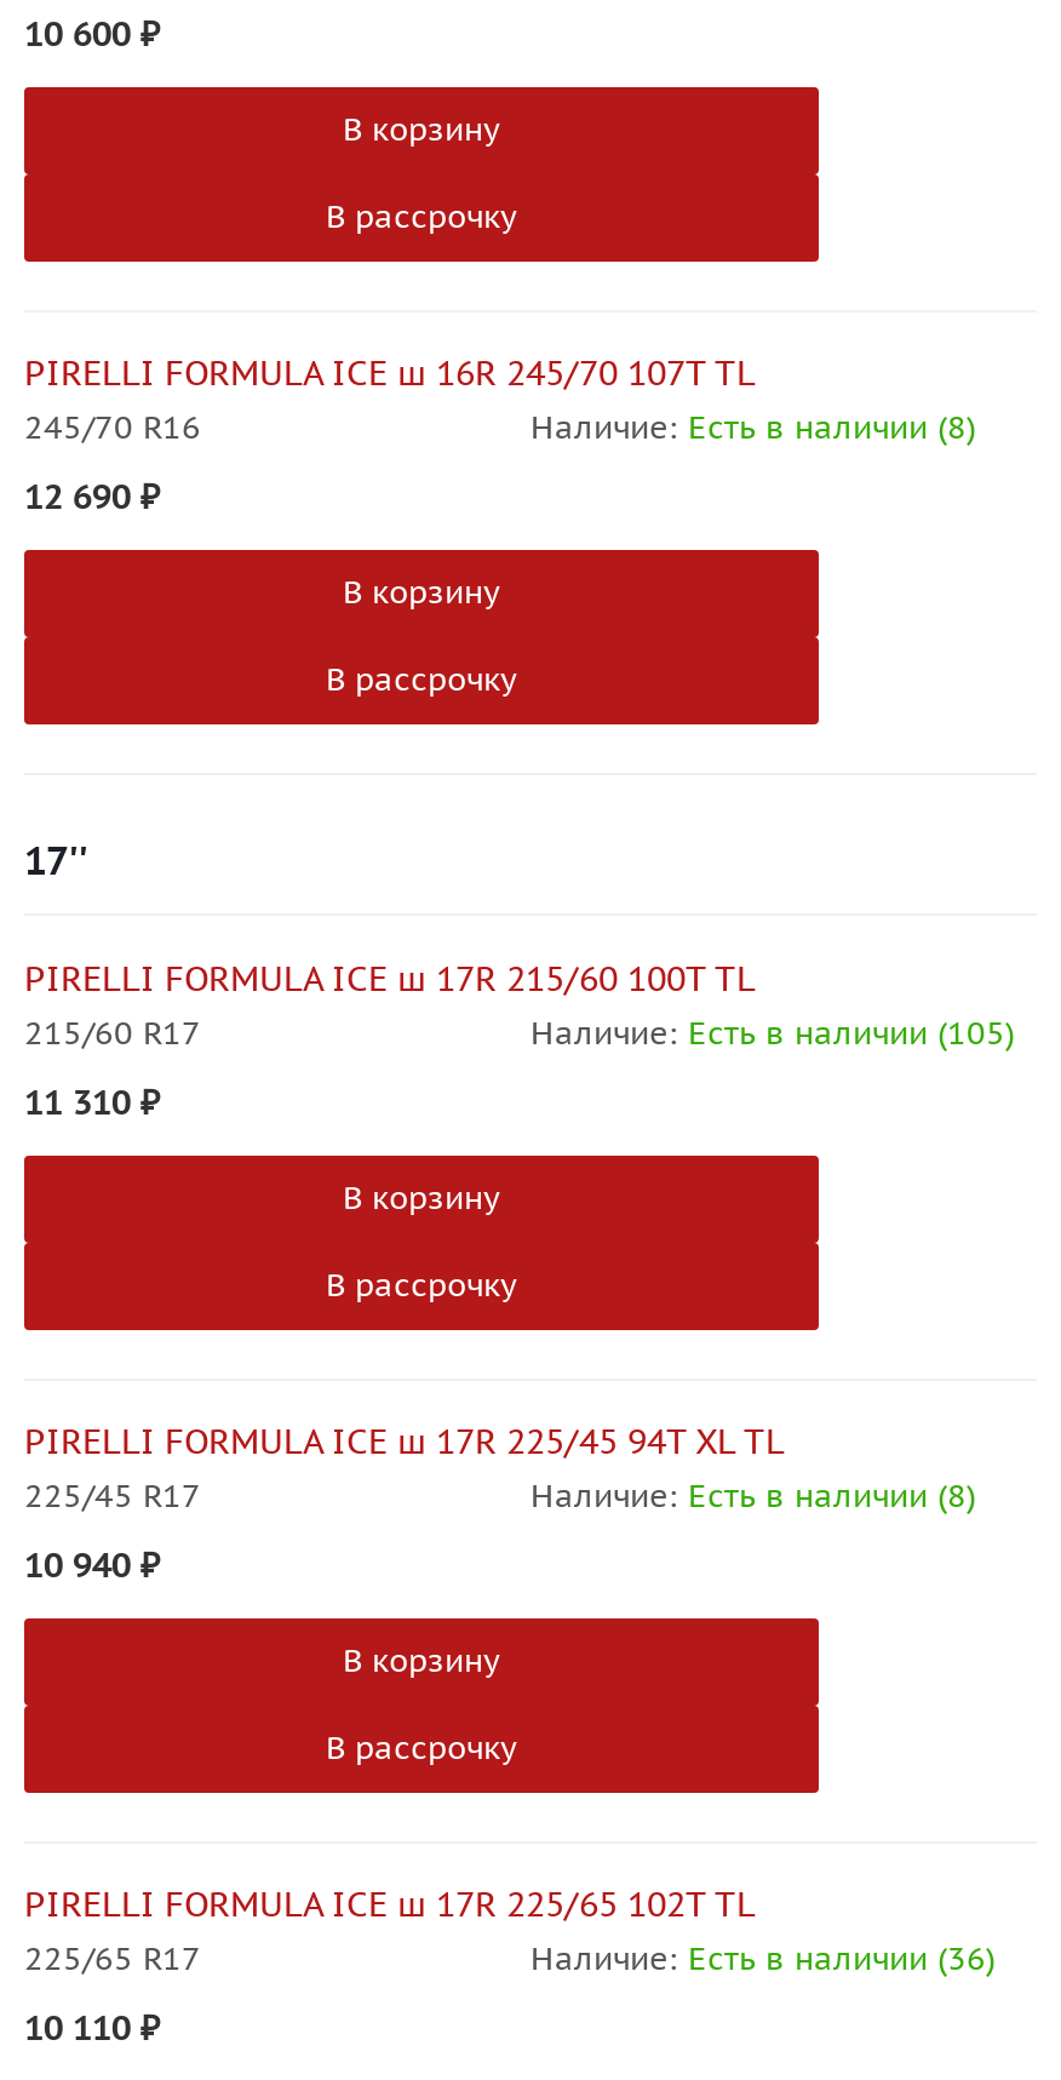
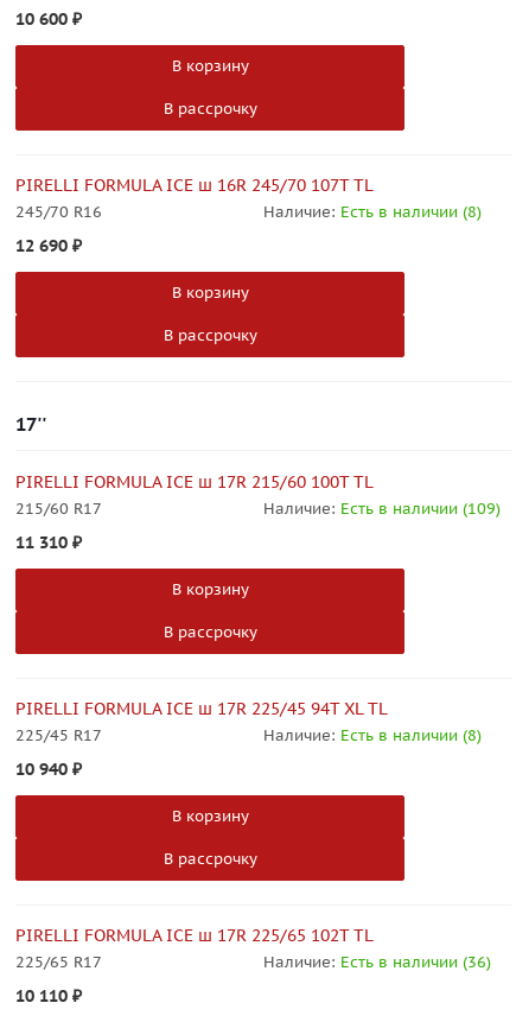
[530,1012,1015,1053] Наличие: Есть в наличии (105) -> [263,498,501,518] Наличие: Есть в наличии (109)

